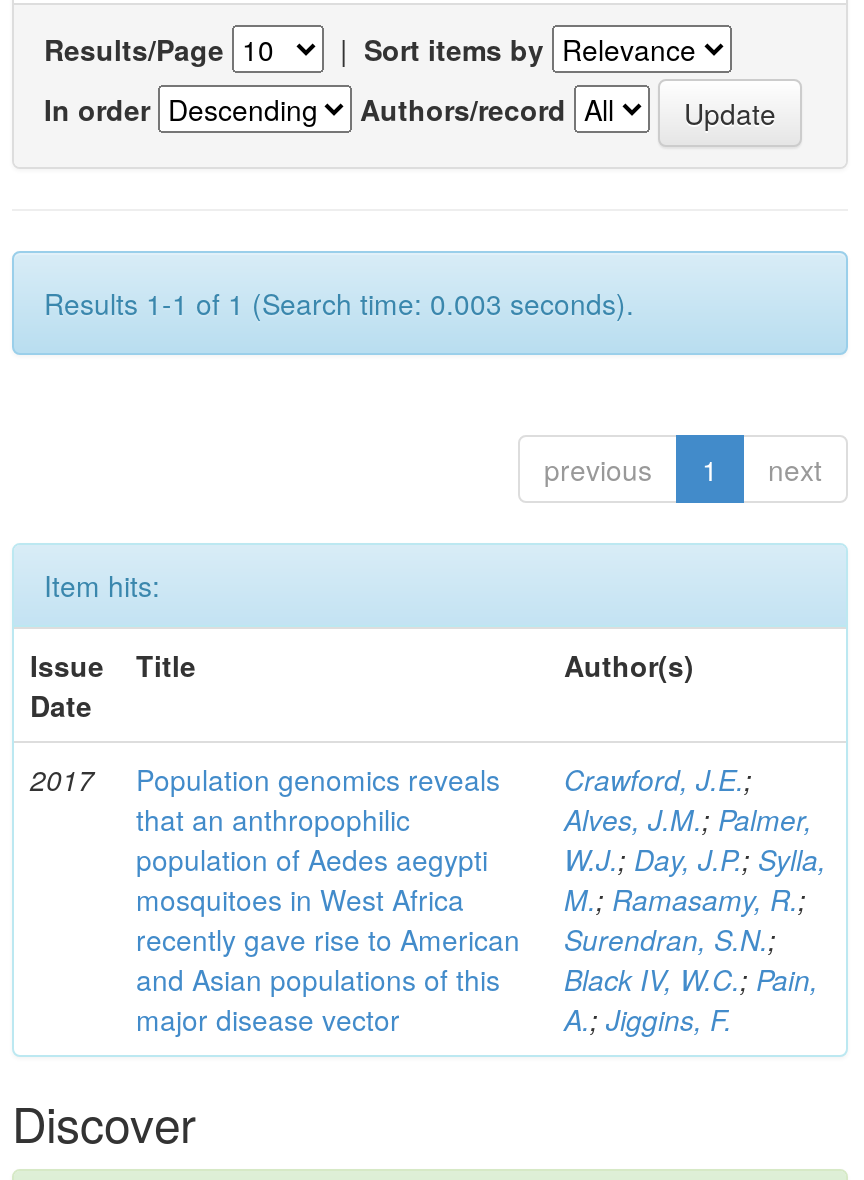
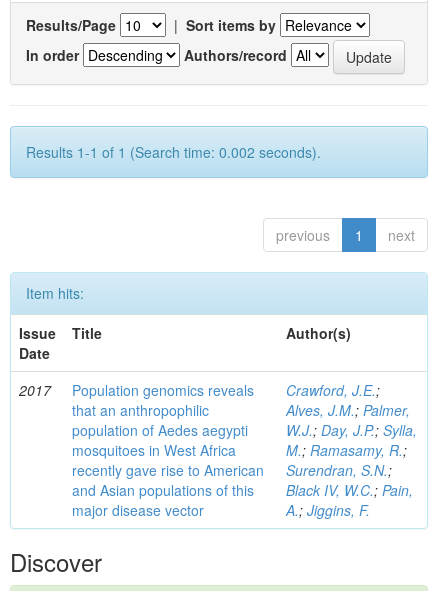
[44,283,634,323] Results 1-1 of 1 (Search time: 0.003 seconds). -> [26,142,321,162] Results 1-1 of 1 (Search time: 0.002 seconds).

